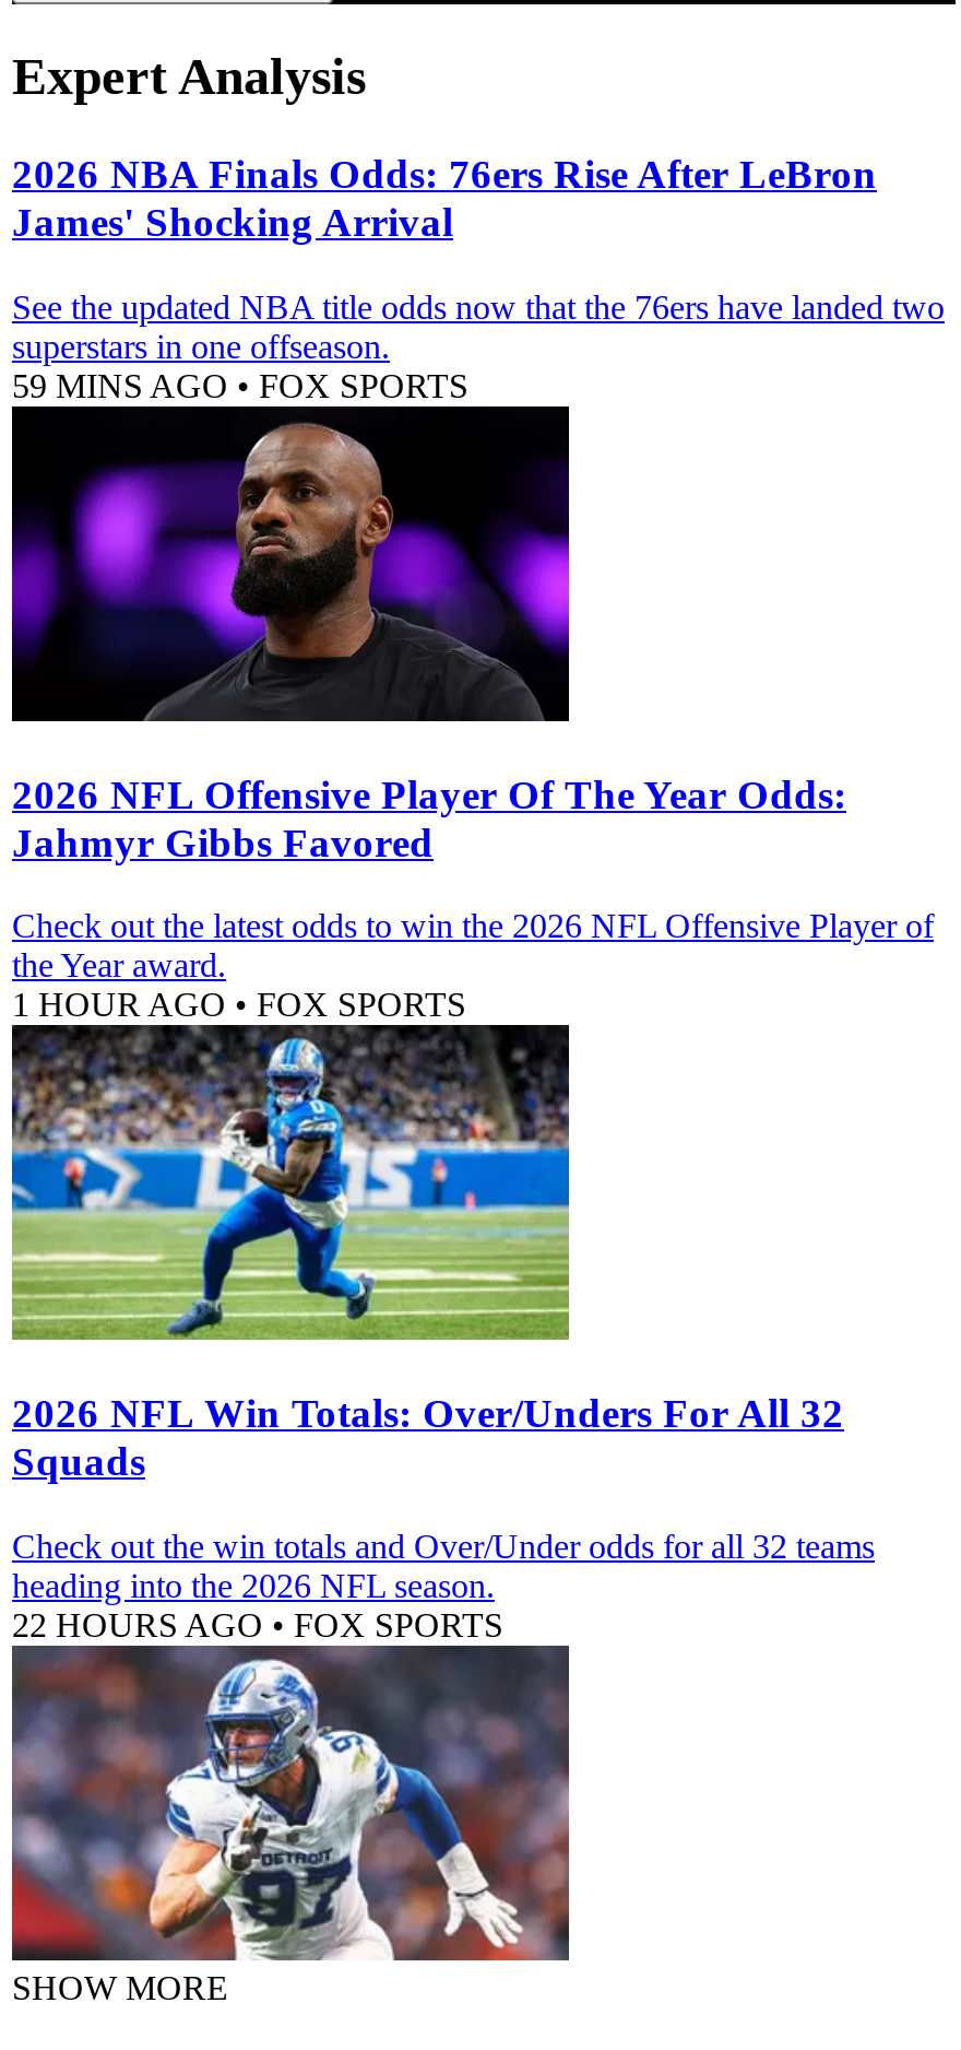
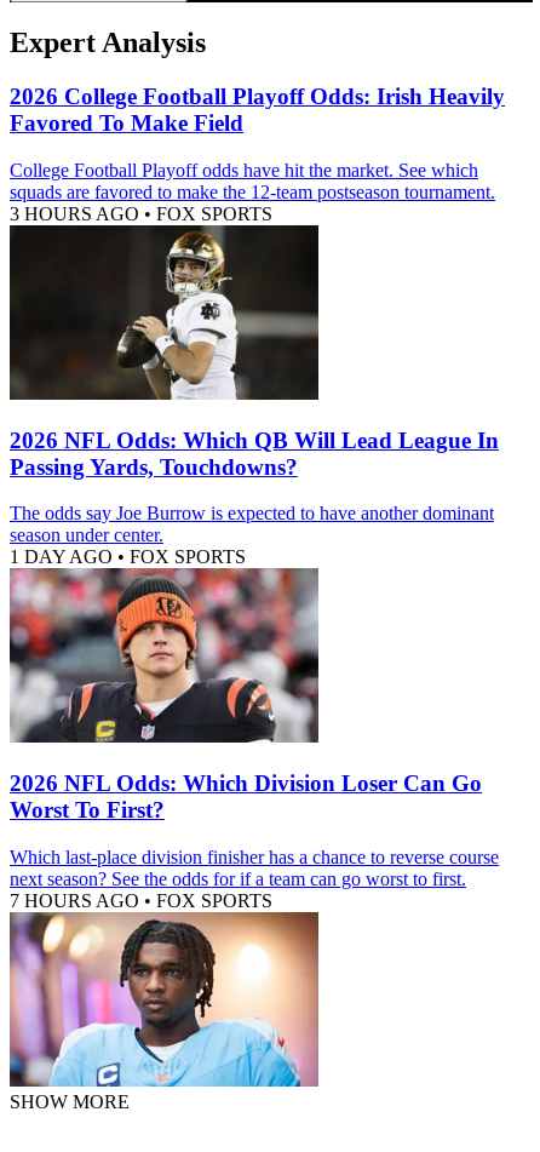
[12,151,877,245] 2026 NBA Finals Odds: 76ers Rise After LeBron | James' Shocking Arrival -> [10,84,505,136] 2026 College Football Playoff Odds: Irish Heavily | Favored To Make Field
[12,288,945,404] See the updated NBA title odds now that the 76ers have landed two | superstars in one offseason. | 59 MINS AGO • FOX SPORTS -> [10,160,495,224] College Football Playoff odds have hit the market. See which | squads are favored to make the 12-team postseason tournament. | 3 HOURS AGO • FOX SPORTS
[10,420,846,865] [image] | 2026 NFL Offensive Player Of The Year Odds: | Jahmyr Gibbs Favored -> [8,233,499,479] [image] | 2026 NFL Odds: Which QB Will Lead League In | Passing Yards, Touchdowns?
[10,908,934,1342] [image] | Check out the latest odds to win the 2026 NFL Offensive Player of | the Year award. | 1 HOUR AGO • FOX SPORTS -> [8,503,494,744] [image] | The odds say Joe Burrow is expected to have another dominant | season under center. | 1 DAY AGO • FOX SPORTS
[12,1390,844,1484] 2026 NFL Win Totals: Over/Unders For All 32 | Squads -> [10,770,482,823] 2026 NFL Odds: Which Division Loser Can Go | Worst To First?
[12,1527,875,1643] Check out the win totals and Over/Under odds for all 32 teams | heading into the 2026 NFL season. | 22 HOURS AGO • FOX SPORTS -> [10,846,499,911] Which last-place division finisher has a chance to reverse course | next season? See the odds for if a team can go worst to first. | 7 HOURS AGO • FOX SPORTS
[10,1646,571,1963] [image] -> [8,912,320,1088] [image]

